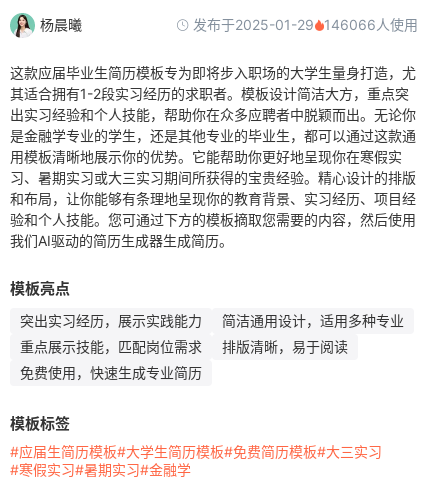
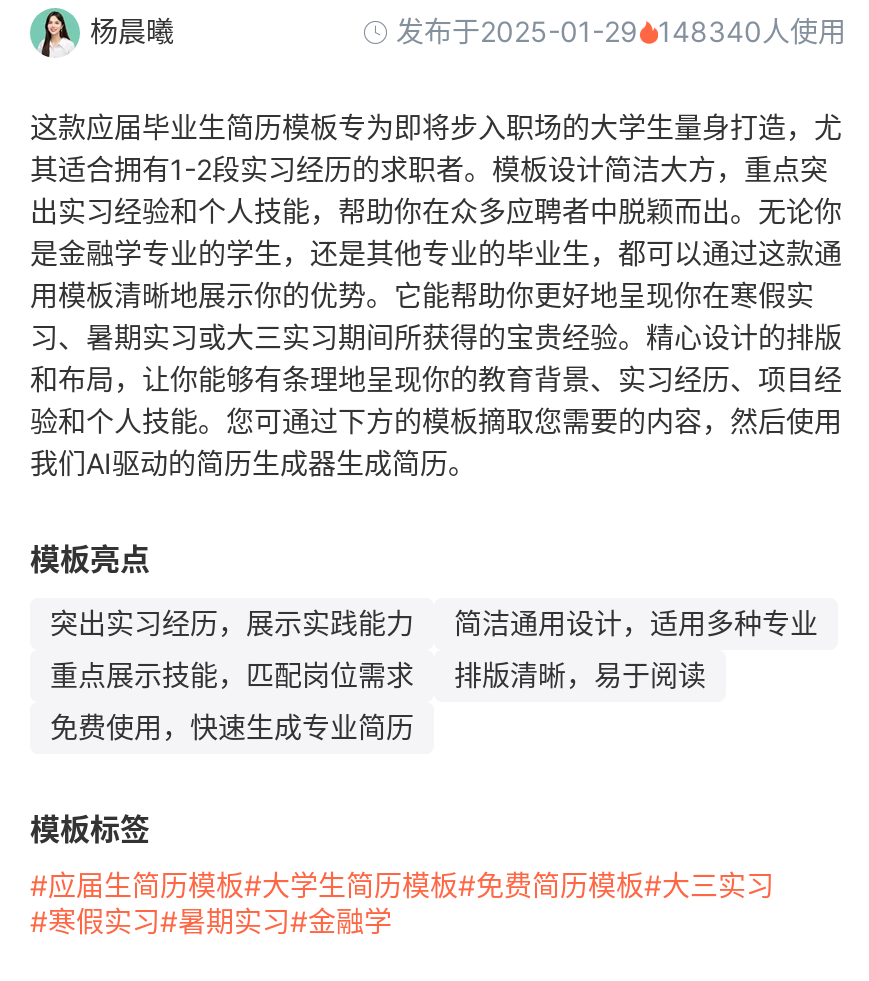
[189,16,418,33] 发布于2025-01-29 146066人使用 -> [388,14,846,49] 发布于2025-01-29 148340人使用

